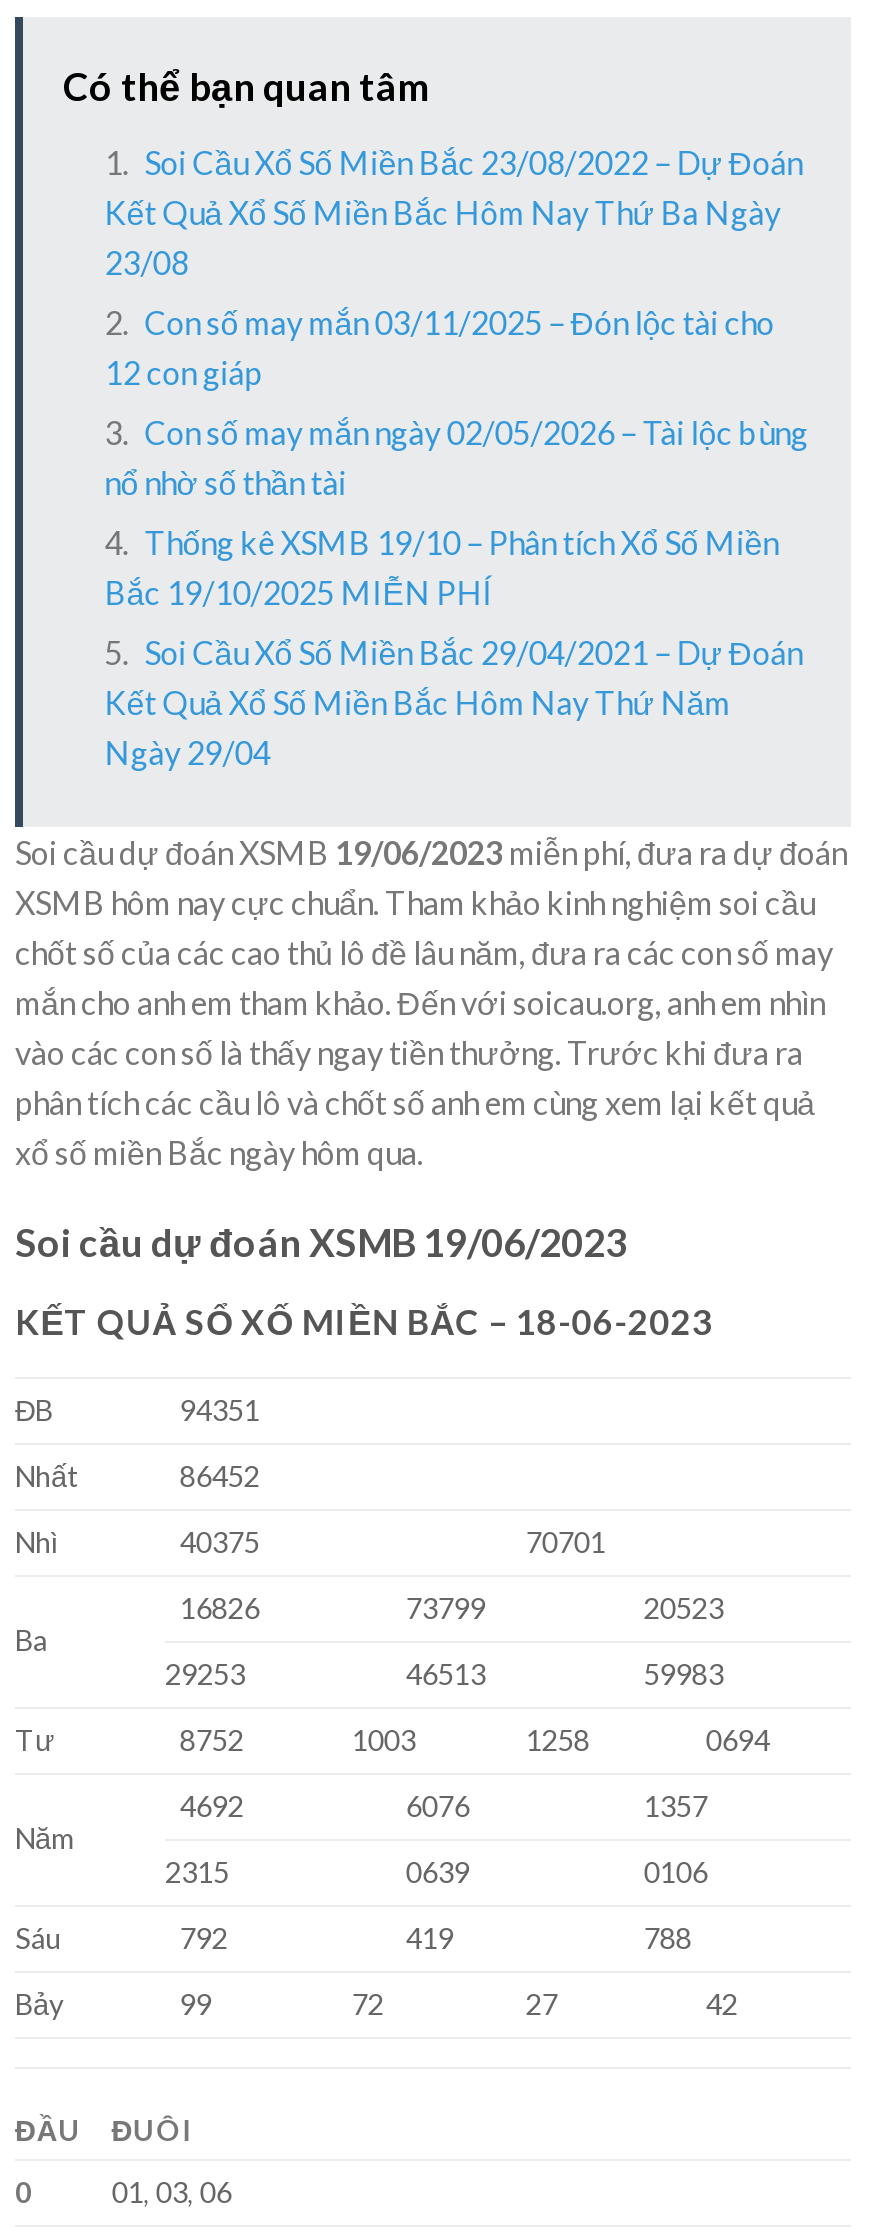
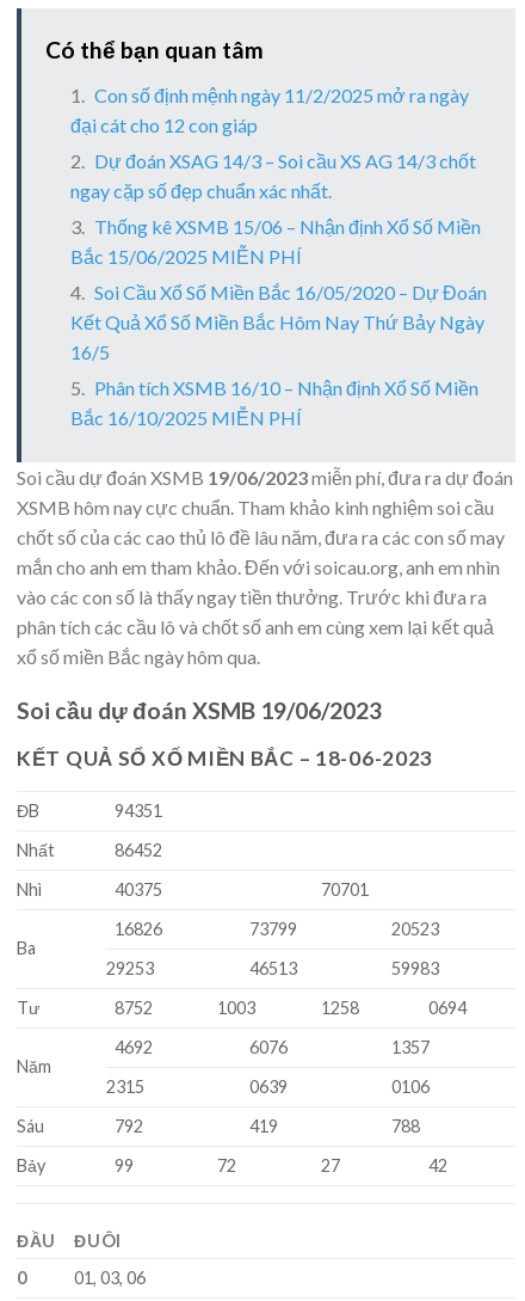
[105,143,803,281] Soi Cầu Xổ Số Miền Bắc 23/08/2022 – Dự Đoán | Kết Quả Xổ Số Miền Bắc Hôm Nay Thứ Ba Ngày | 23/08 -> [70,84,469,136] Con số định mệnh ngày 11/2/2025 mở ra ngày | đại cát cho 12 con giáp
[105,303,775,391] Con số may mắn 03/11/2025 – Đón lộc tài cho | 12 con giáp -> [70,150,476,202] Dự đoán XSAG 14/3 – Soi cầu XS AG 14/3 chốt | ngay cặp số đẹp chuẩn xác nhất.
[105,413,809,501] Con số may mắn ngày 02/05/2026 – Tài lộc bùng | nổ nhờ số thần tài -> [70,215,481,268] Thống kê XSMB 15/06 – Nhận định Xổ Số Miền | Bắc 15/06/2025 MIỄN PHÍ
[105,523,779,611] Thống kê XSMB 19/10 – Phân tích Xổ Số Miền | Bắc 19/10/2025 MIỄN PHÍ -> [70,281,487,363] Soi Cầu Xổ Số Miền Bắc 16/05/2020 – Dự Đoán | Kết Quả Xổ Số Miền Bắc Hôm Nay Thứ Bảy Ngày | 16/5
[105,633,803,771] Soi Cầu Xổ Số Miền Bắc 29/04/2021 – Dự Đoán | Kết Quả Xổ Số Miền Bắc Hôm Nay Thứ Năm | Ngày 29/04 -> [70,377,478,429] Phân tích XSMB 16/10 – Nhận định Xổ Số Miền | Bắc 16/10/2025 MIỄN PHÍ

